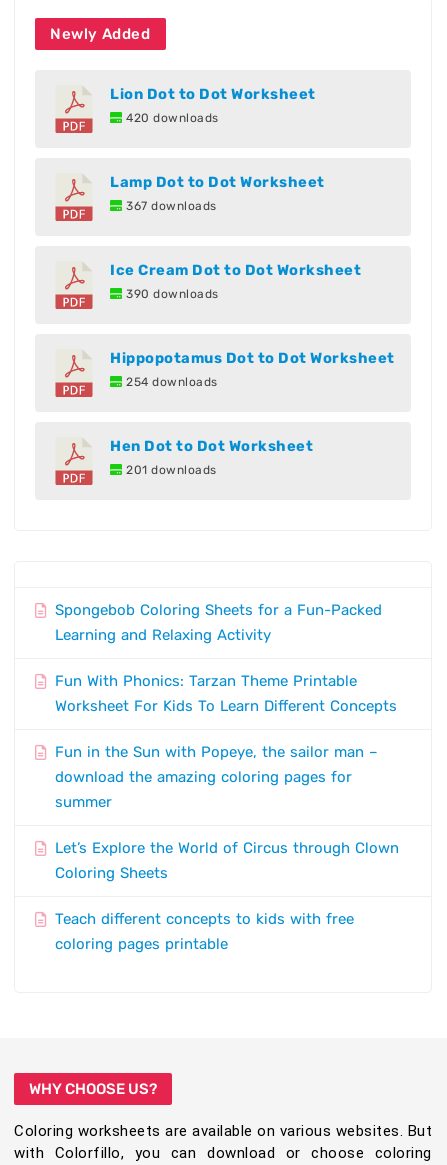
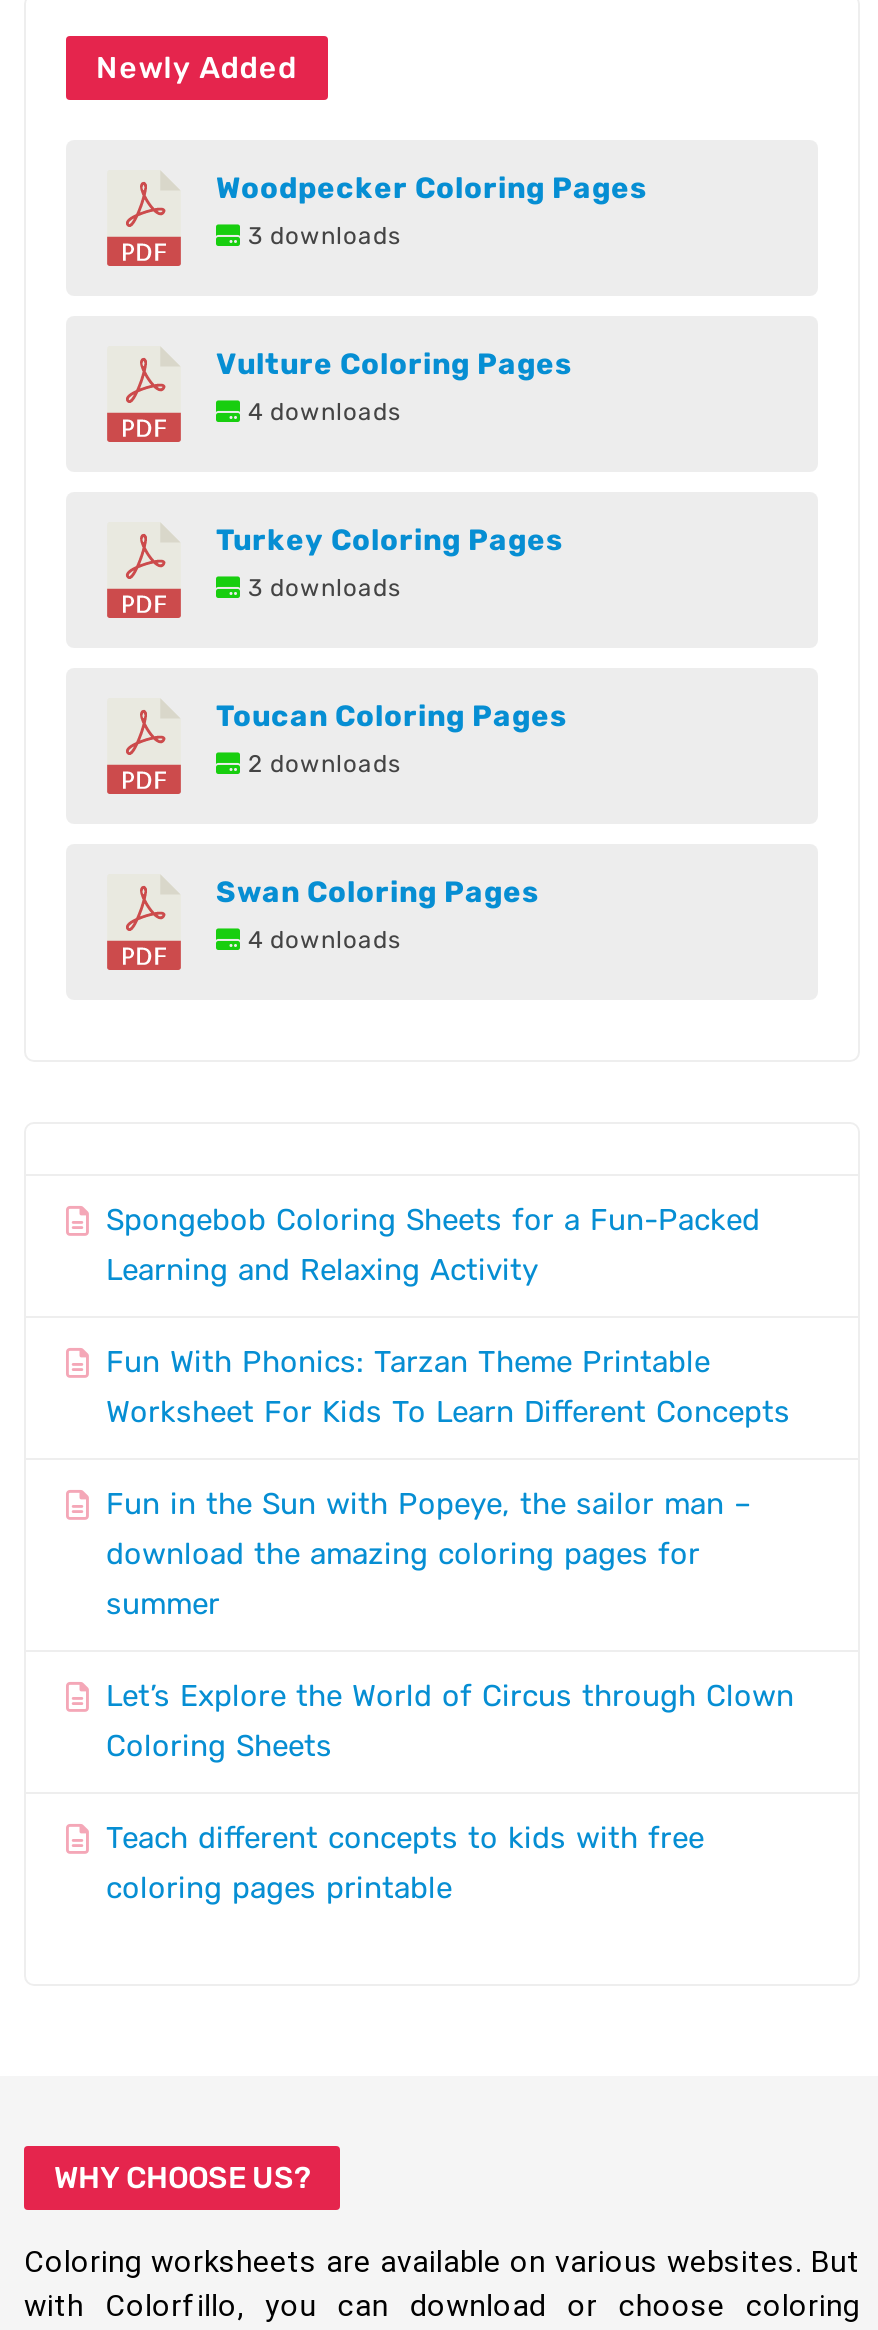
[110,85,315,125] Lion Dot to Dot Worksheet | 420 downloads -> [216,171,647,251] Woodpecker Coloring Pages | 3 downloads
[110,173,324,213] Lamp Dot to Dot Worksheet | 367 downloads -> [216,347,572,427] Vulture Coloring Pages | 4 downloads
[110,261,361,301] Ice Cream Dot to Dot Worksheet | 390 downloads -> [216,523,563,603] Turkey Coloring Pages | 3 downloads
[110,349,394,389] Hippopotamus Dot to Dot Worksheet | 254 downloads -> [216,699,567,779] Toucan Coloring Pages | 2 downloads
[110,437,313,477] Hen Dot to Dot Worksheet | 201 downloads -> [216,875,539,955] Swan Coloring Pages | 4 downloads

